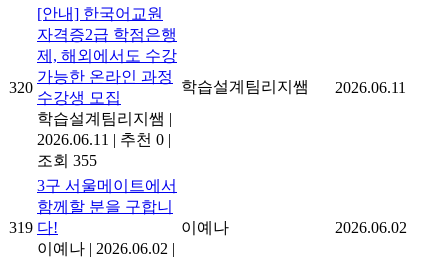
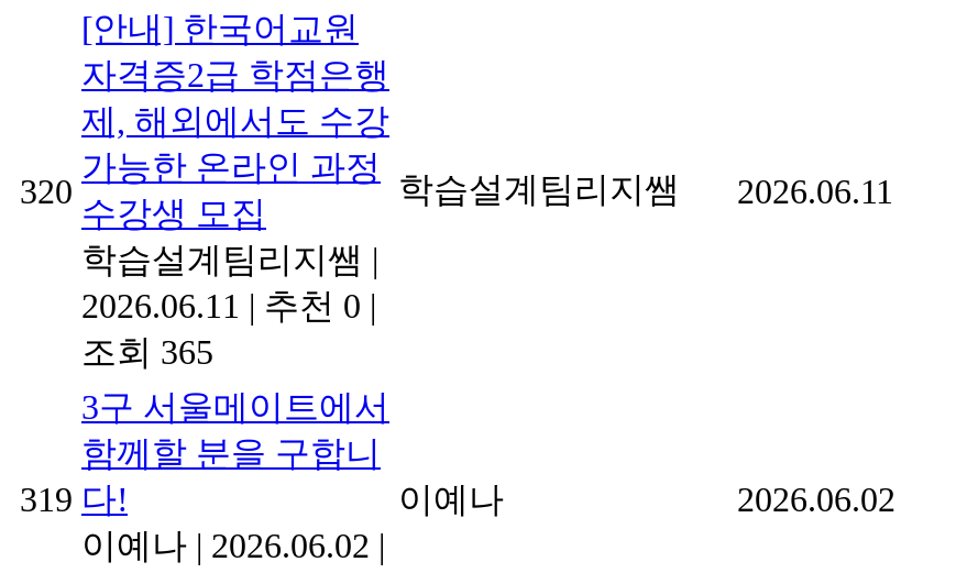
[37,152,97,169] 조회 355 -> [81,334,213,372] 조회 365

